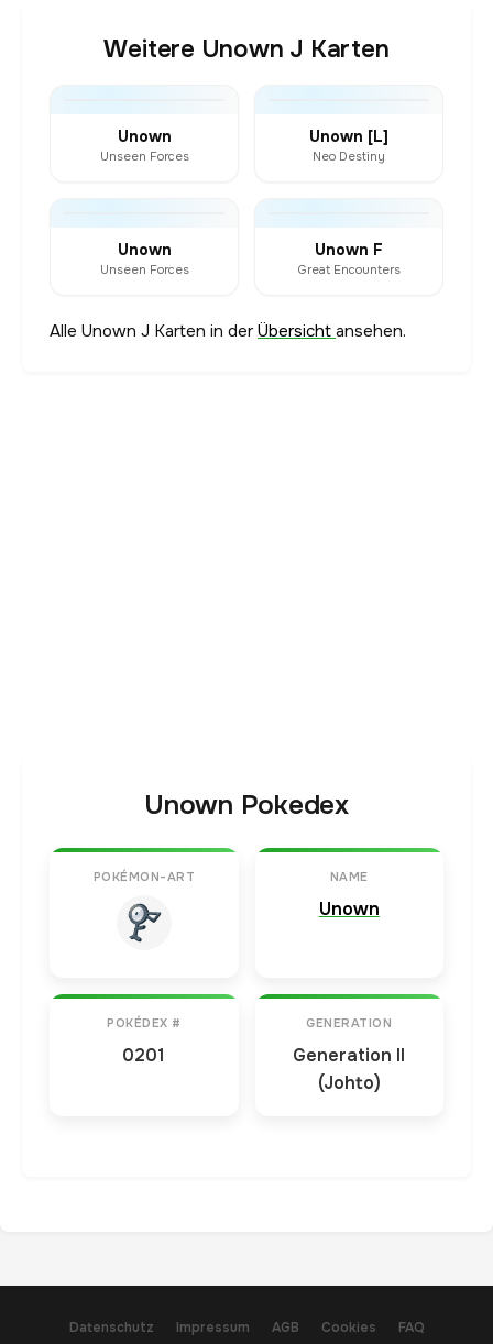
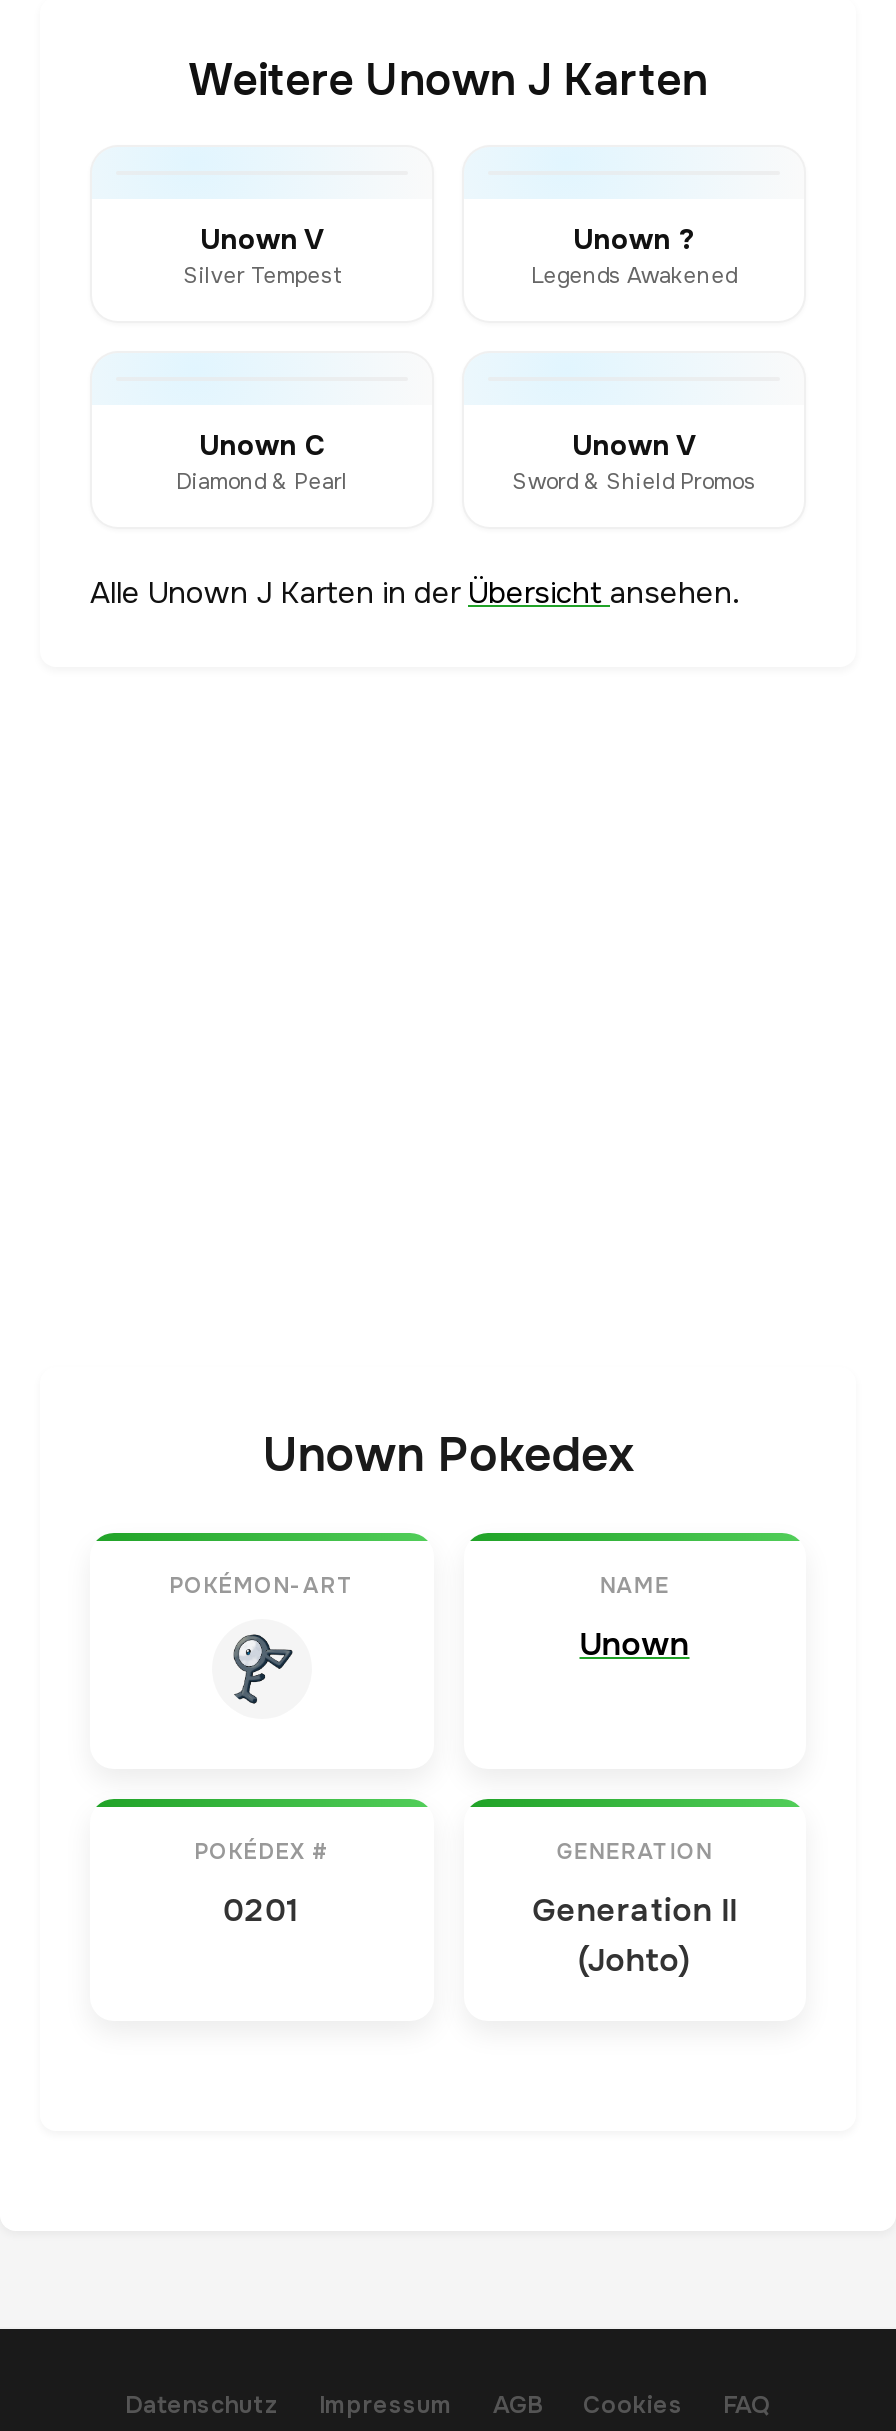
[100,126,189,164] Unown | Unseen Forces -> [183,221,341,289] Unown V | Silver Tempest
[309,126,388,164] Unown [L] | Neo Destiny -> [531,221,737,289] Unown ? | Legends Awakened
[100,240,189,277] Unown | Unseen Forces -> [176,427,348,495] Unown C | Diamond & Pearl
[298,240,400,277] Unown F | Great Encounters -> [512,427,756,495] Unown V | Sword & Shield Promos

